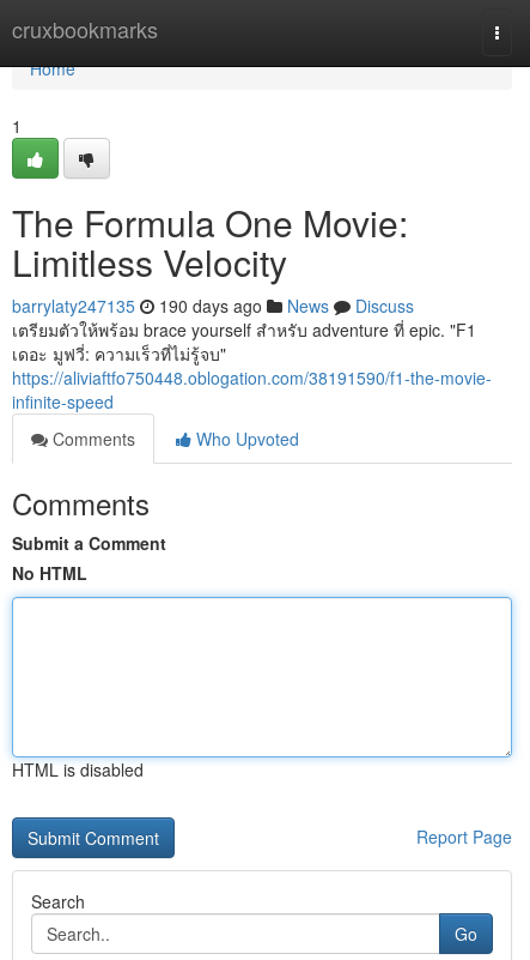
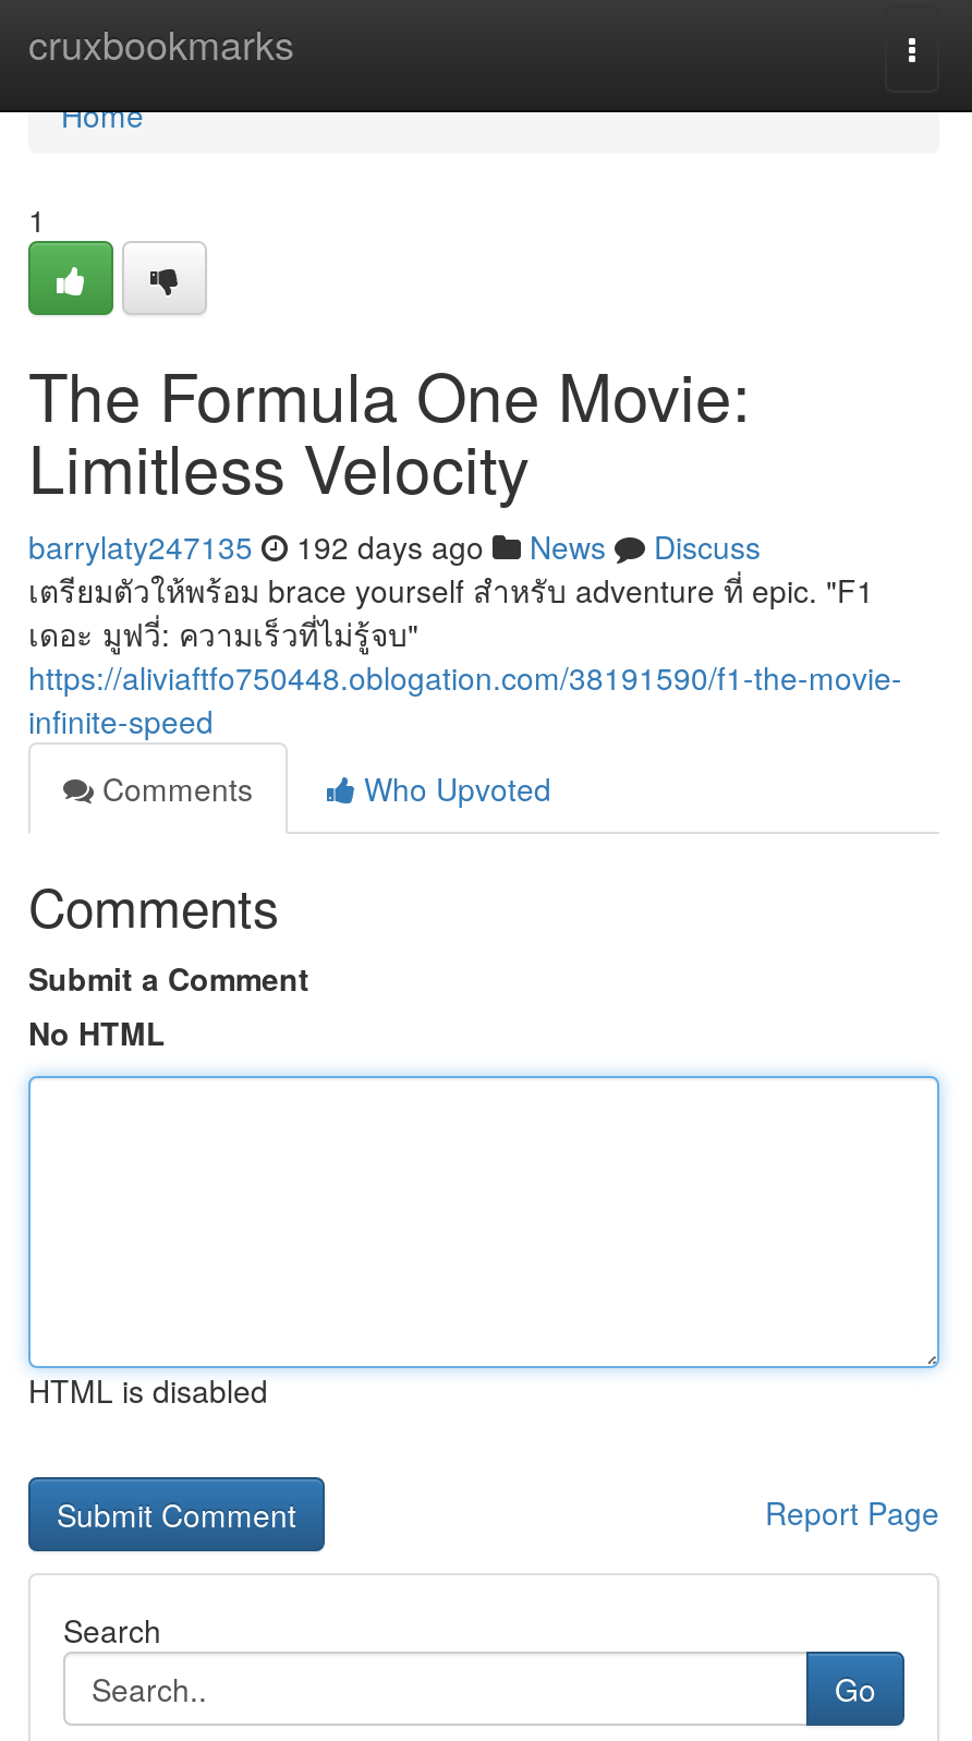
[12,294,414,318] barrylaty247135 190 days ago News Discuss -> [28,524,761,568] barrylaty247135 192 days ago News Discuss

